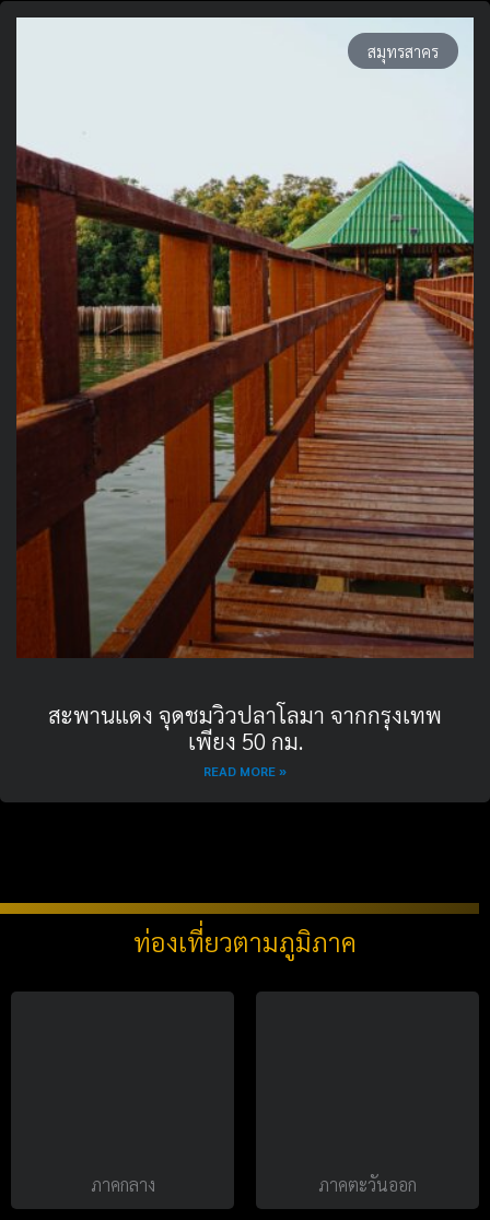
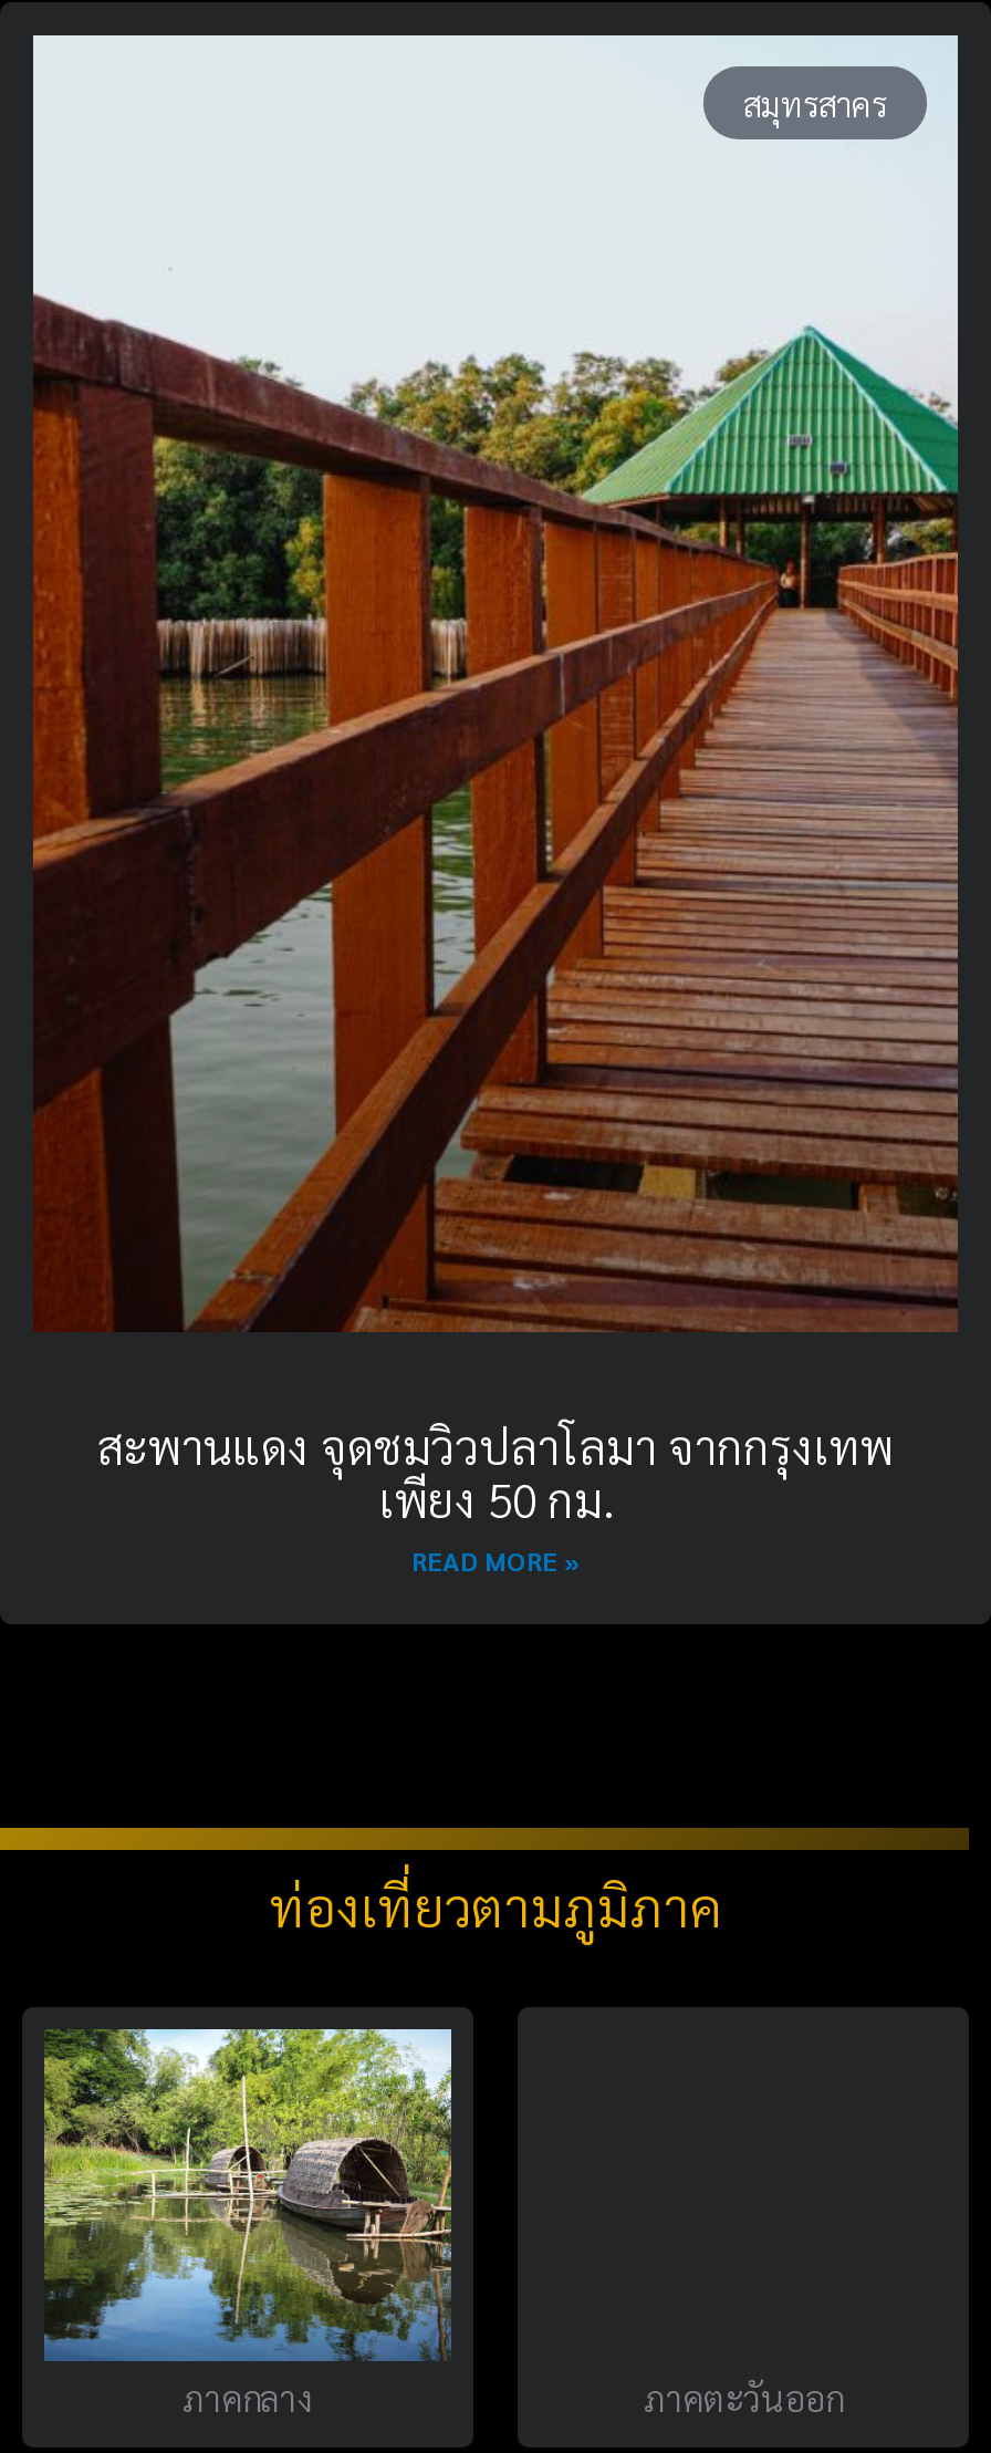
none -> [42,2027,453,2363] [image]

